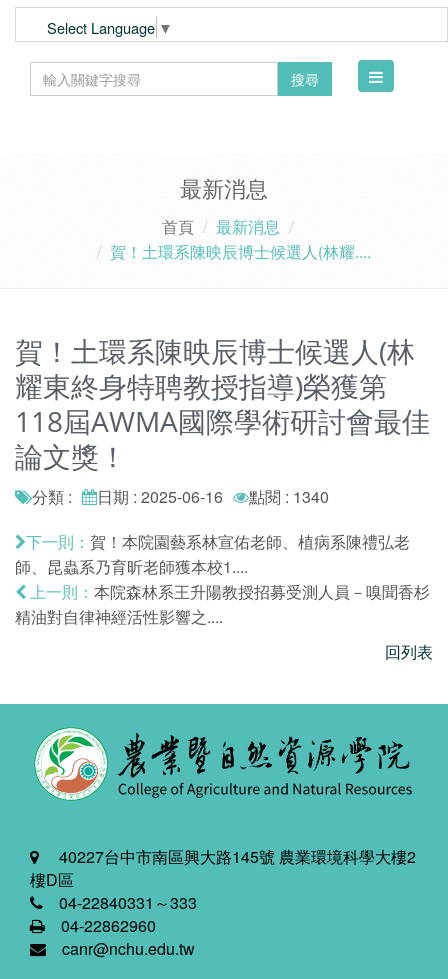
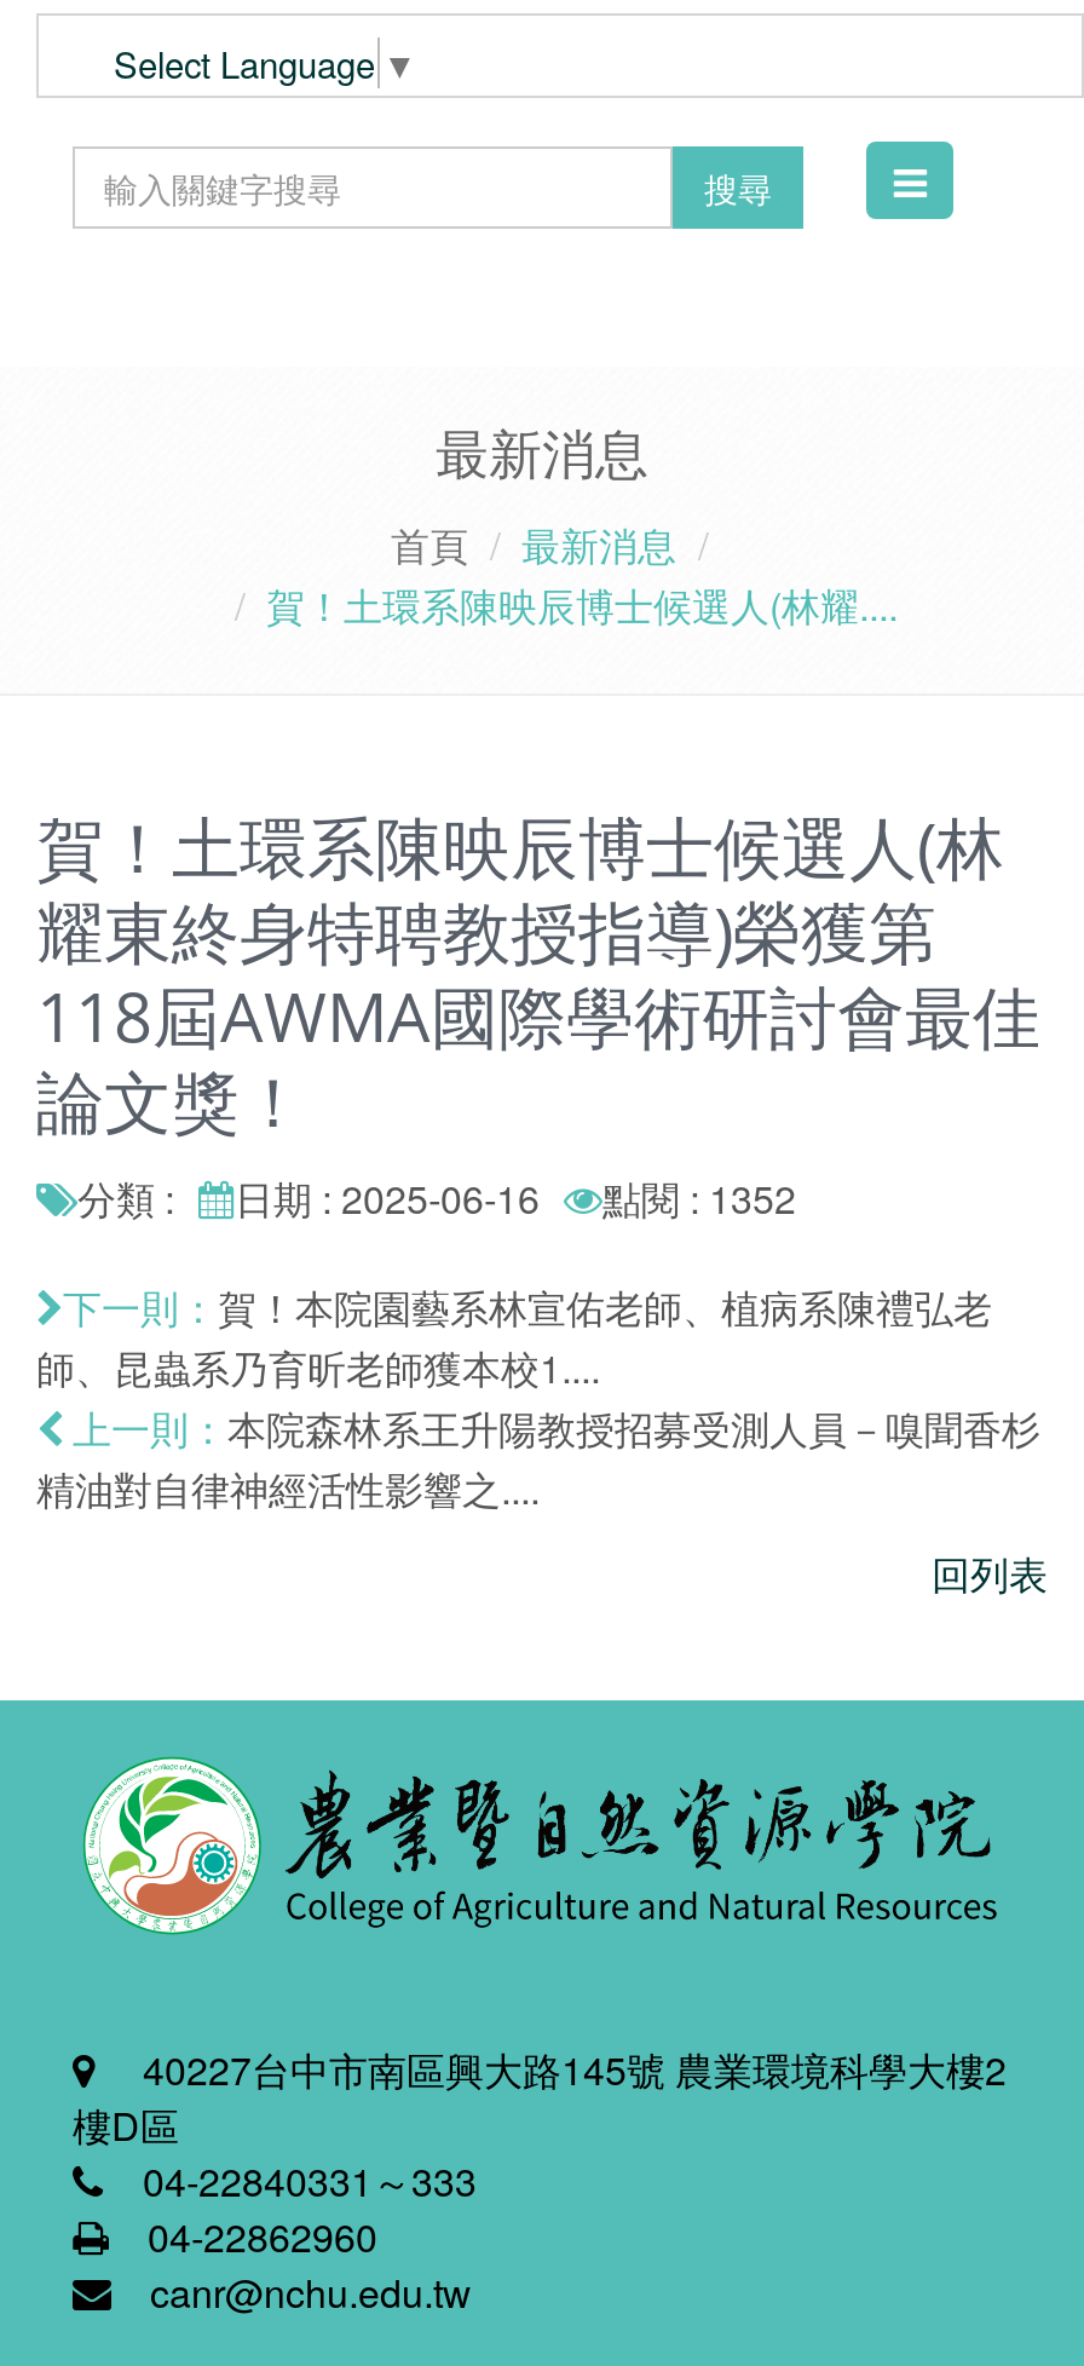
[32,485,329,508] 分類 : 日期 : 2025-06-16 點閱 : 1340 -> [77,1170,796,1226] 分類 : 日期 : 2025-06-16 點閱 : 1352

